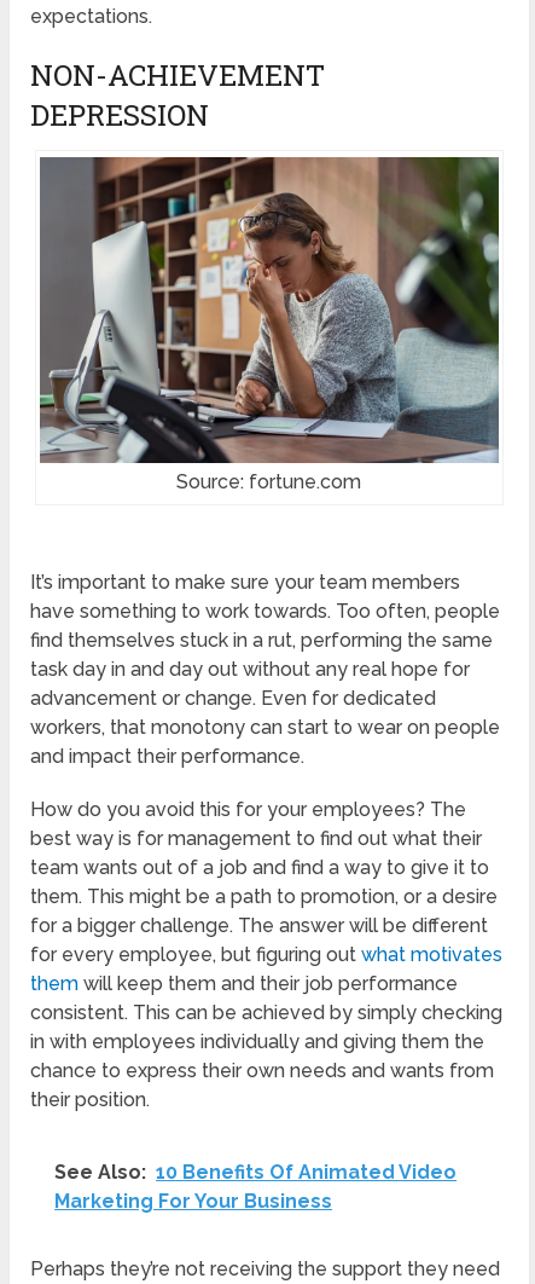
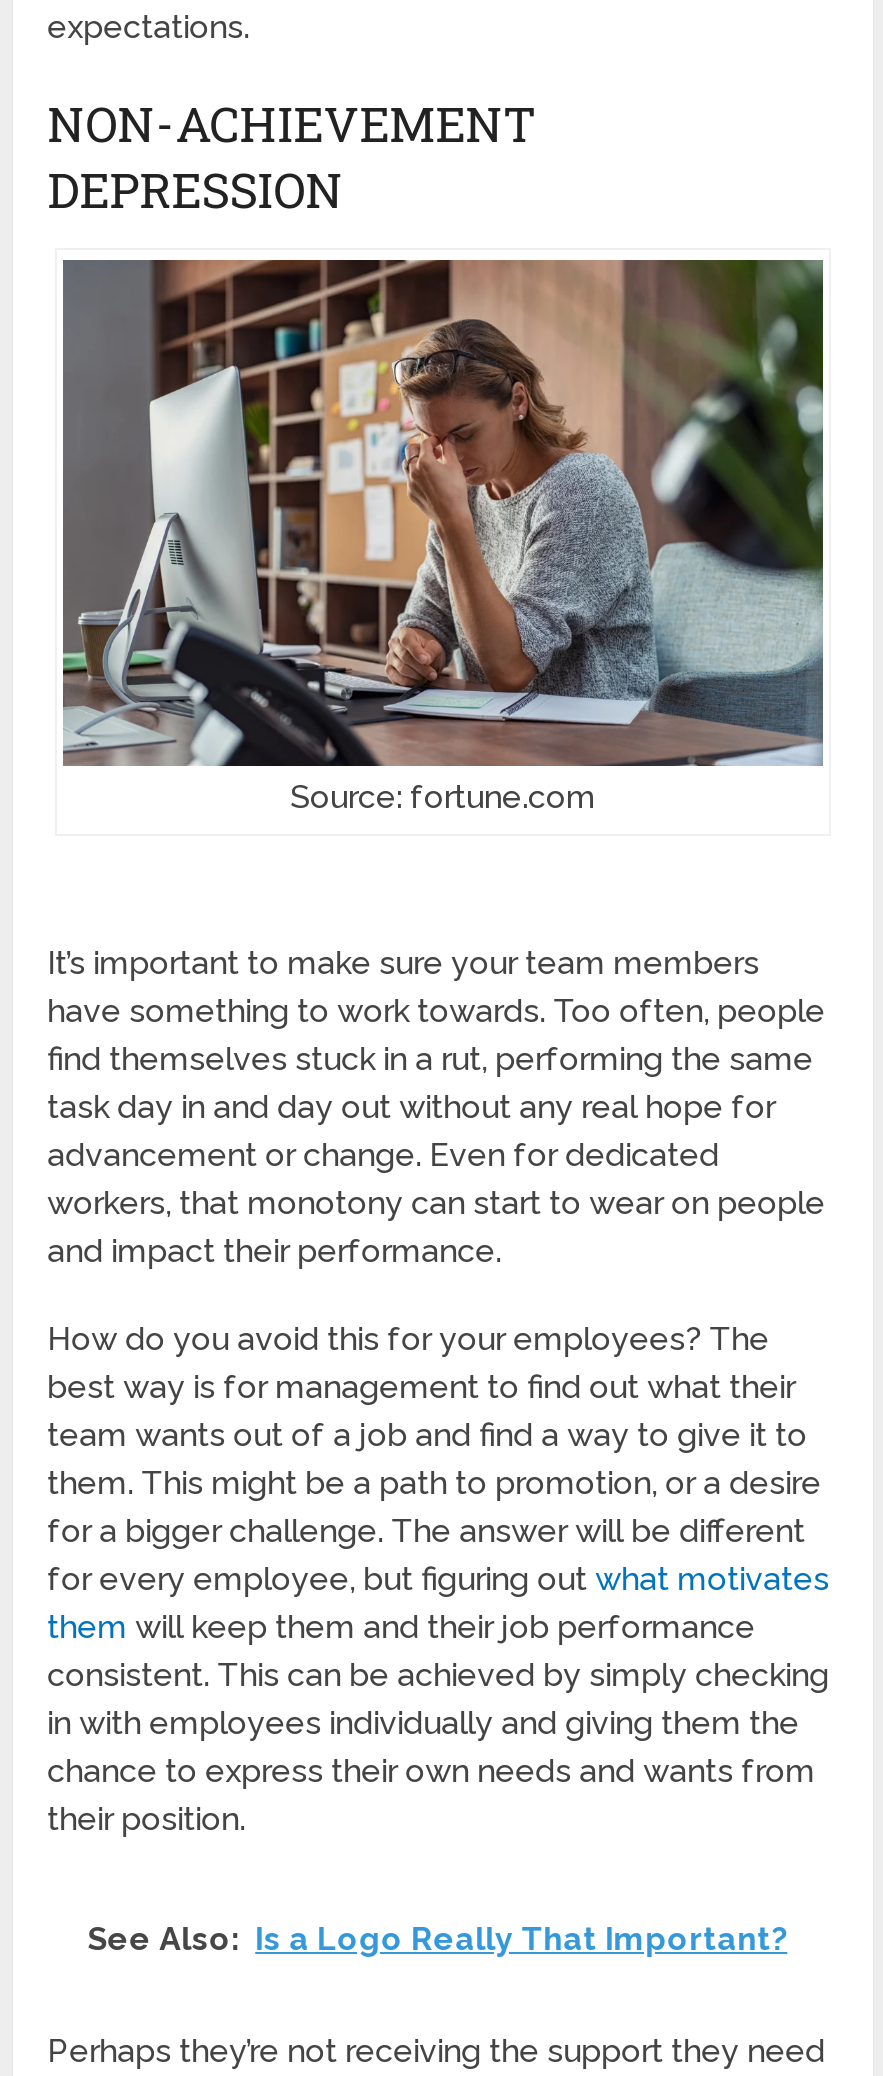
[54,1161,457,1213] See Also: 10 Benefits Of Animated Video | Marketing For Your Business -> [87,1920,787,1958] See Also: Is a Logo Really That Important?

